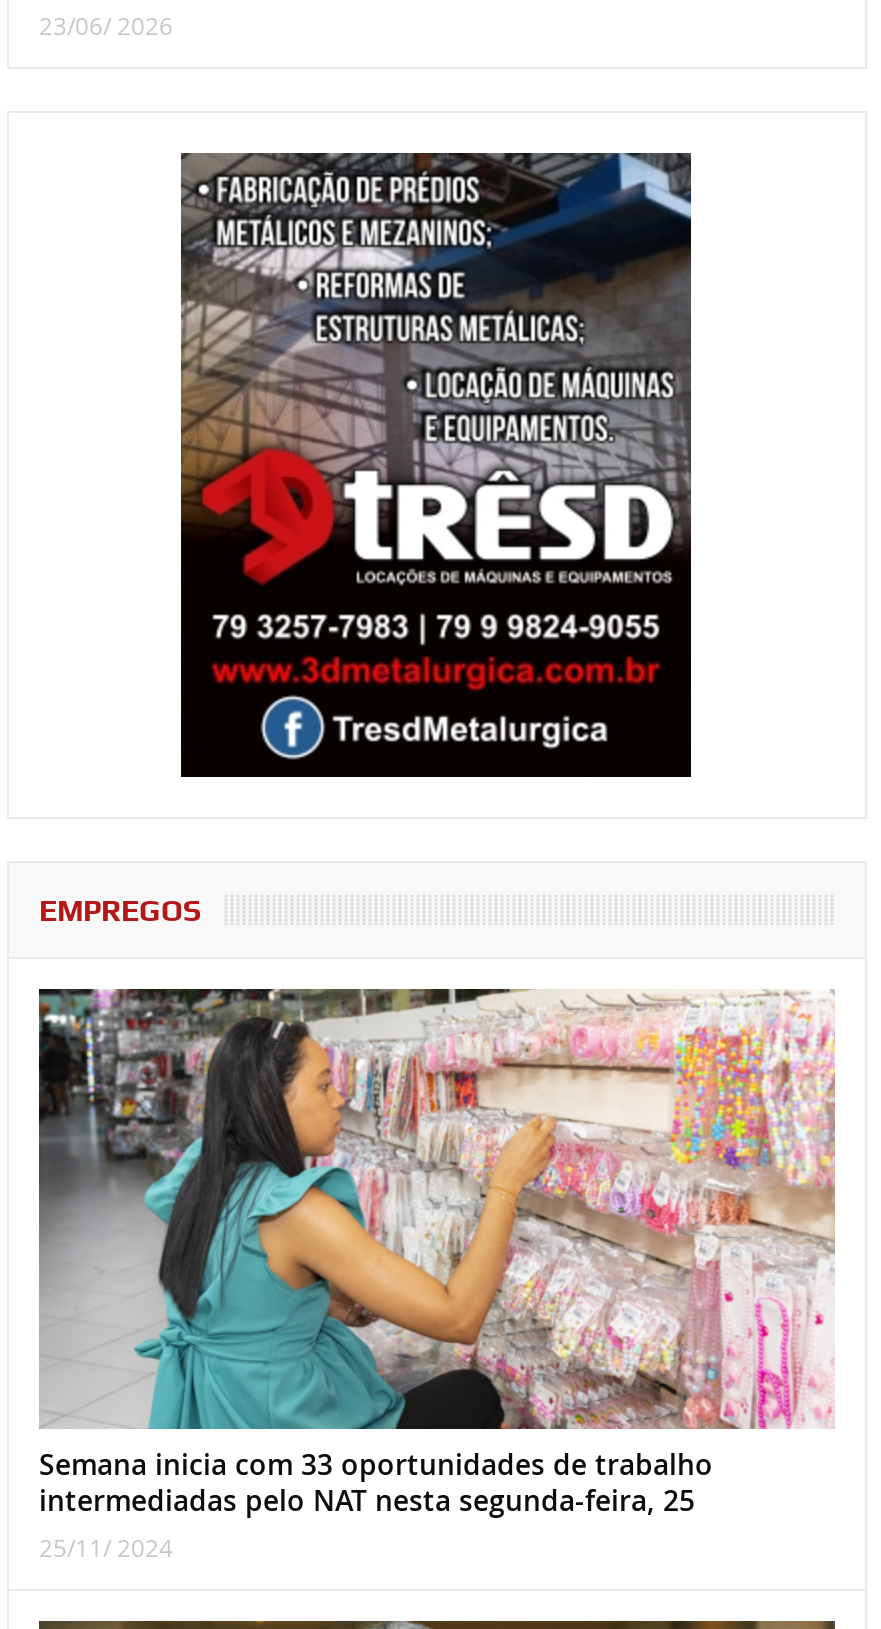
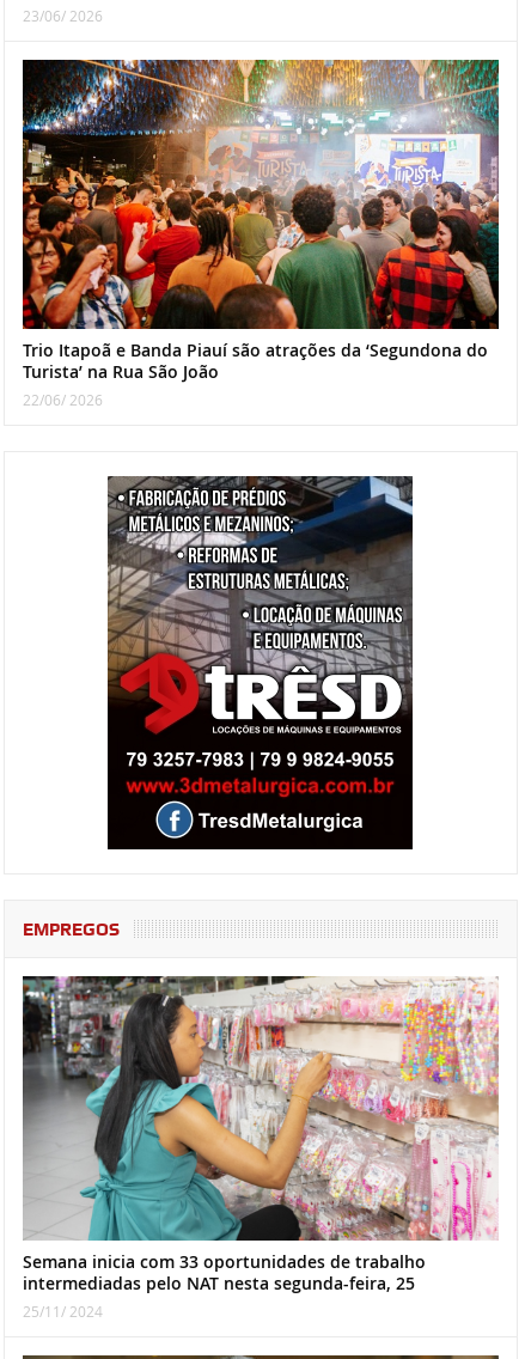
none -> [22,59,500,409] [image] | Trio Itapoã e Banda Piauí são atrações da ‘Segundona do | Turista’ na Rua São João | 22/06/ 2026

